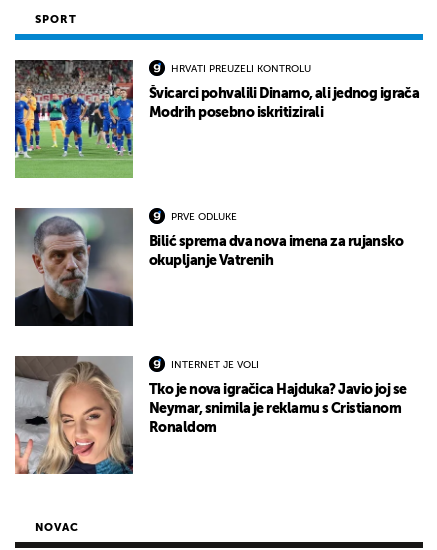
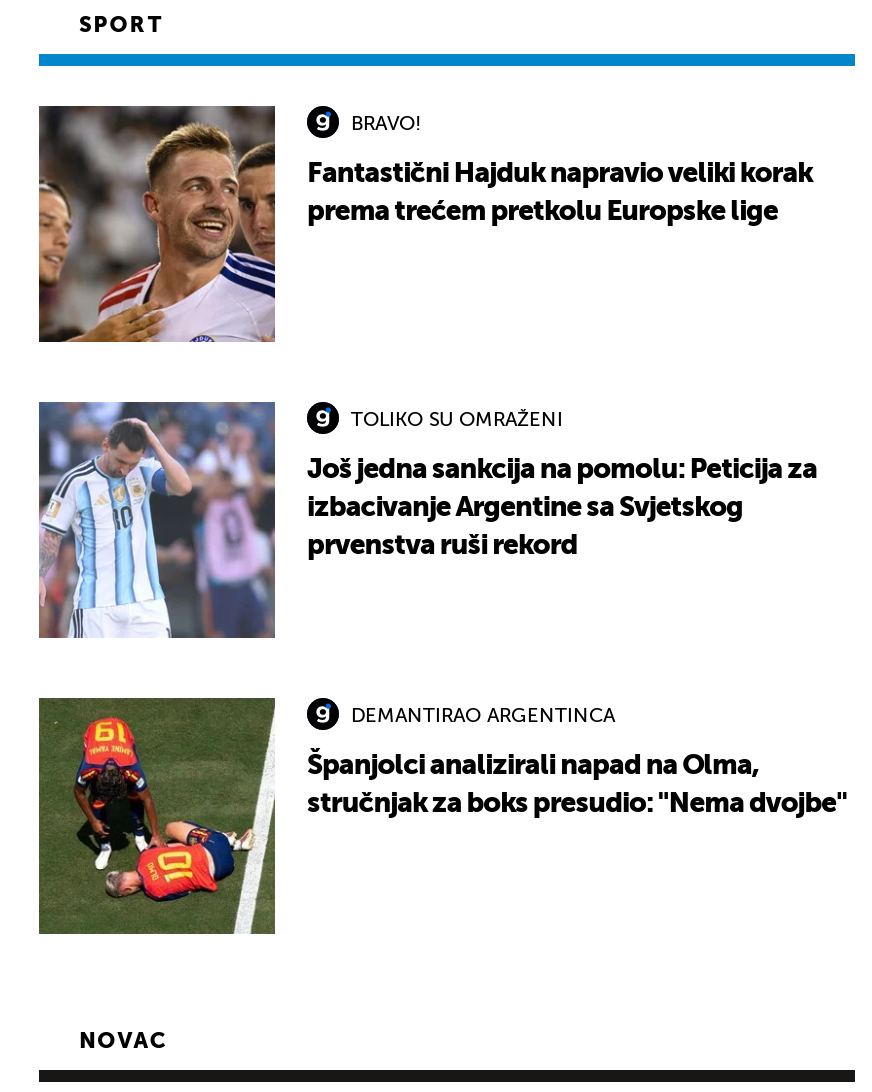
[14,60,419,179] [image] | Švicarci pohvalili Dinamo, ali jednog igrača | Modrih posebno iskritizirali -> [37,106,812,344] [image] | Fantastični Hajduk napravio veliki korak | prema trećem pretkolu Europske lige
[171,64,311,74] HRVATI PREUZELI KONTROLU -> [351,114,421,134] BRAVO!
[14,208,403,327] [image] | Bilić sprema dva nova imena za rujansko | okupljanje Vatrenih -> [37,402,817,640] [image] | Još jedna sankcija na pomolu: Peticija za | izbacivanje Argentine sa Svjetskog | prvenstva ruši rekord
[171,212,237,222] PRVE ODLUKE -> [351,410,563,430] TOLIKO SU OMRAŽENI
[14,356,406,475] [image] | Tko je nova igračica Hajduka? Javio joj se | Neymar, snimila je reklamu s Cristianom | Ronaldom -> [37,698,847,936] [image] | Španjolci analizirali napad na Olma, | stručnjak za boks presudio: "Nema dvojbe"
[171,360,259,370] INTERNET JE VOLI -> [351,706,615,726] DEMANTIRAO ARGENTINCA

